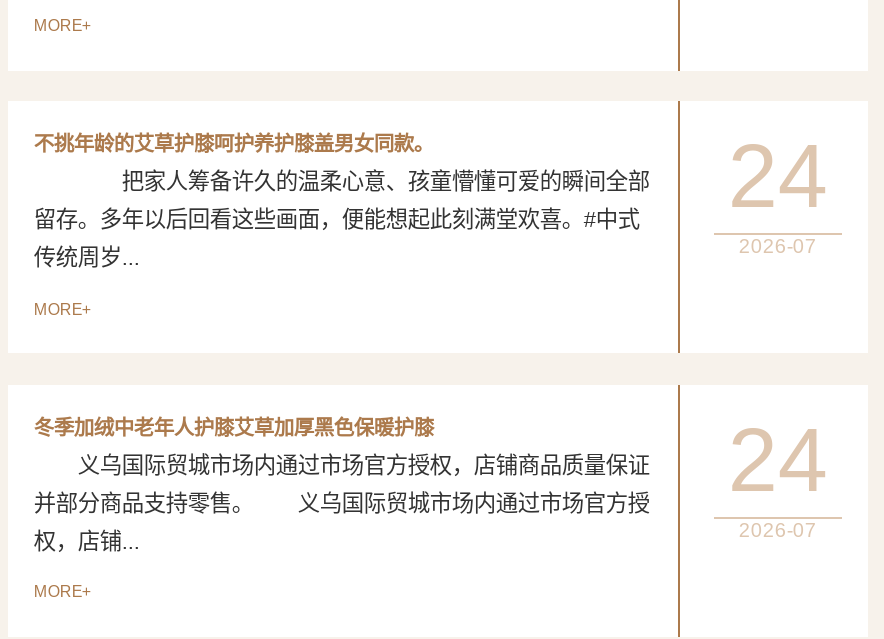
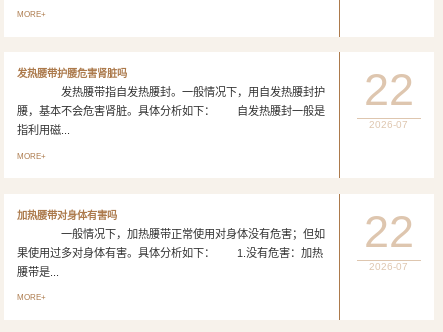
[34,133,434,155] 不挑年龄的艾草护膝呵护养护膝盖男女同款。 -> [17,68,127,79] 发热腰带护腰危害肾脏吗
[728,125,828,225] 24 -> [364,64,414,114] 22
[34,170,650,194] 把家人筹备许久的温柔心意、孩童懵懂可爱的瞬间全部 -> [17,86,325,98] 发热腰带指自发热腰封。一般情况下，用自发热腰封护
[34,208,640,232] 留存。多年以后回看这些画面，便能想起此刻满堂欢喜。#中式 -> [17,105,325,117] 腰，基本不会危害肾脏。具体分析如下： 自发热腰封一般是
[34,246,140,270] 传统周岁... -> [17,124,70,136] 指利用磁...
[34,417,434,439] 冬季加绒中老年人护膝艾草加厚黑色保暖护膝 -> [17,210,117,221] 加热腰带对身体有害吗
[728,408,828,508] 24 -> [364,206,414,256] 22
[34,453,650,477] 义乌国际贸城市场内通过市场官方授权，店铺商品质量保证 -> [17,228,325,240] 一般情况下，加热腰带正常使用对身体没有危害；但如
[34,491,650,515] 并部分商品支持零售。 义乌国际贸城市场内通过市场官方授 -> [17,247,323,259] 果使用过多对身体有害。具体分析如下： 1.没有危害：加热
[34,529,140,553] 权，店铺... -> [17,266,59,278] 腰带是...

